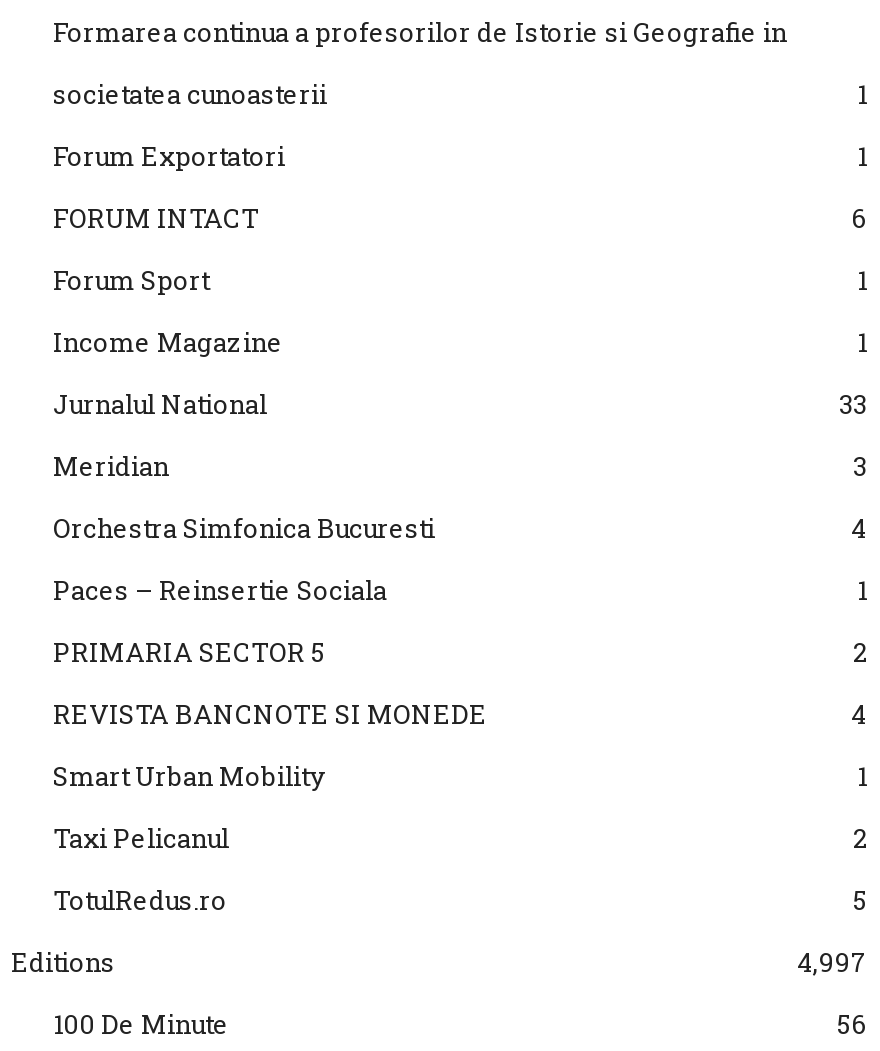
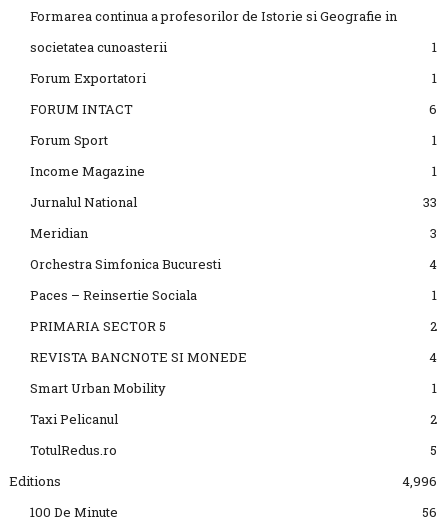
[797,943,867,979] 4,997 -> [402,471,437,489] 4,996

